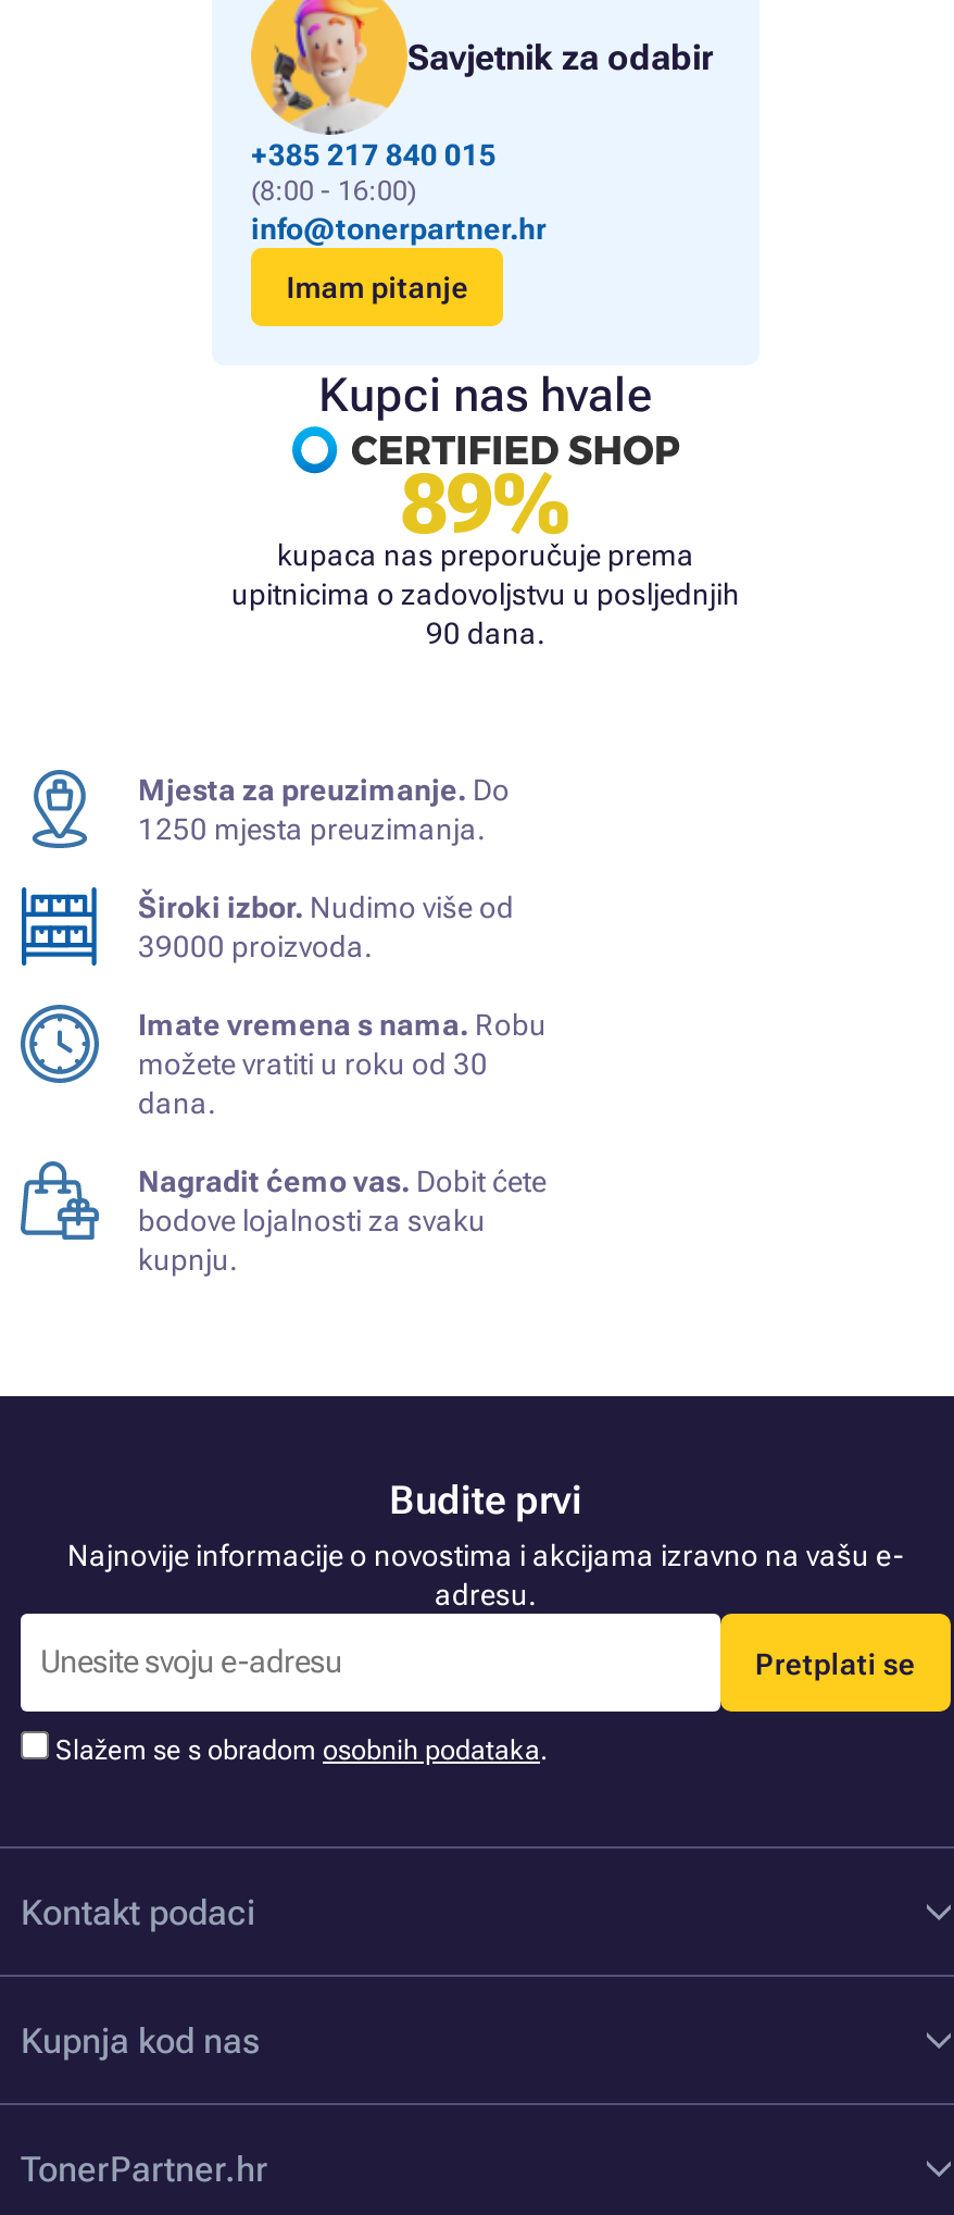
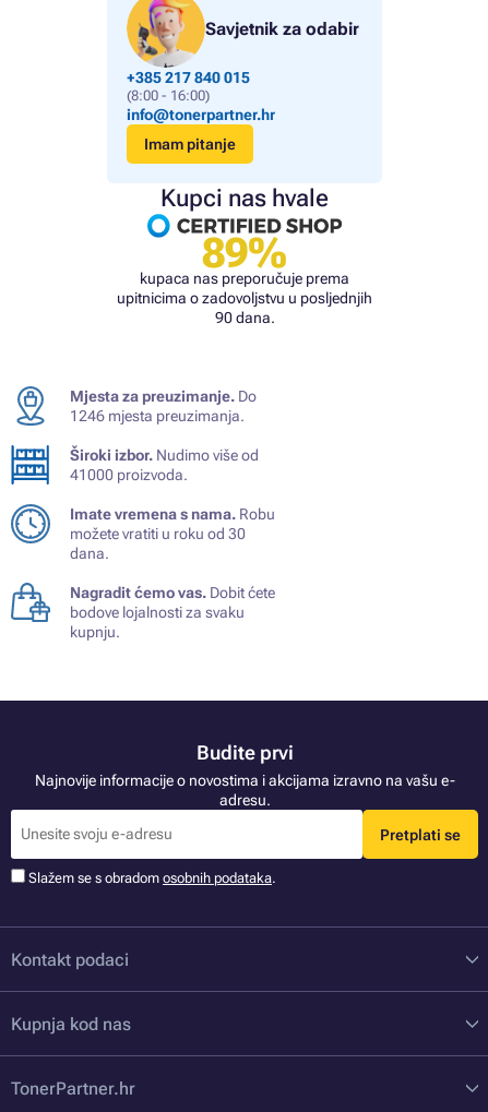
[138,811,486,846] 1250 mjesta preuzimanja. -> [70,407,245,425] 1246 mjesta preuzimanja.
[138,929,373,963] 39000 proizvoda. -> [70,466,188,483] 41000 proizvoda.

